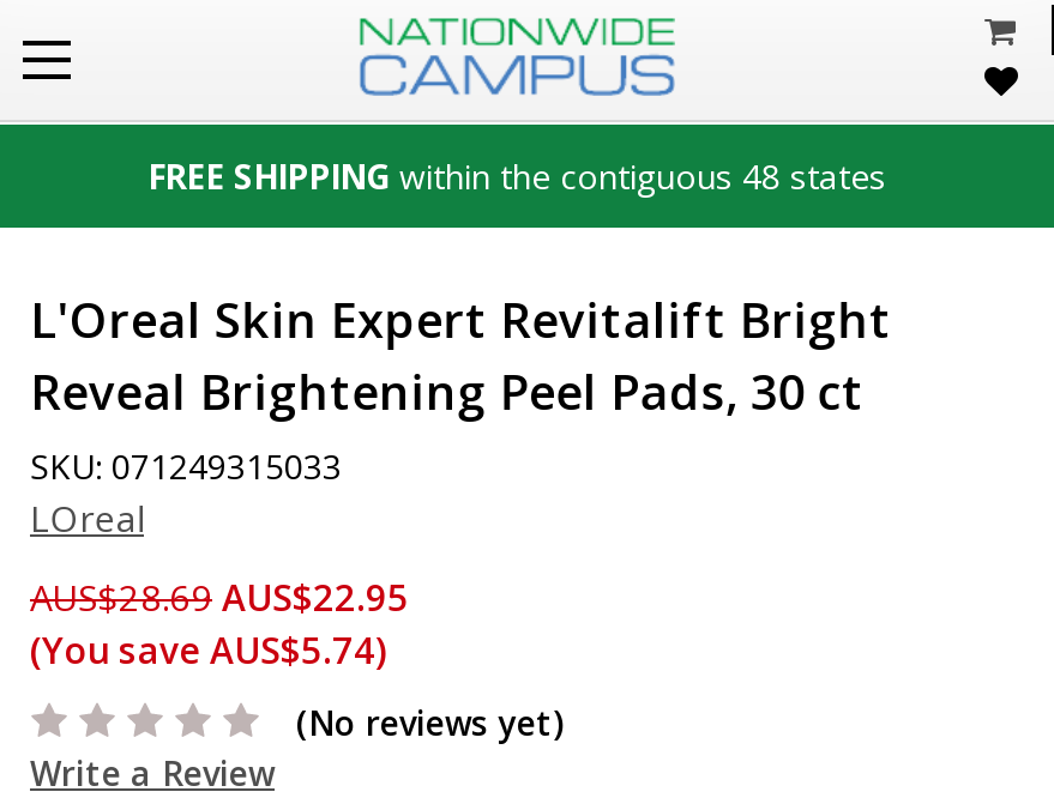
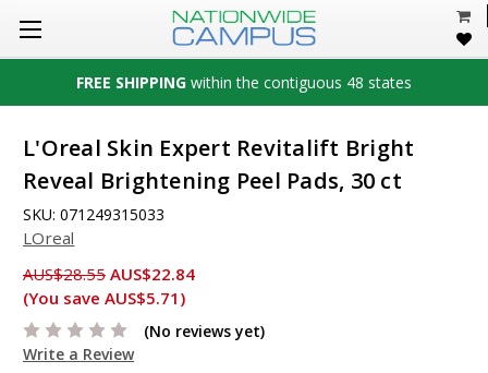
[30,573,409,673] AUS$28.69 AUS$22.95 | (You save AUS$5.74) -> [23,263,195,309] AUS$28.55 AUS$22.84 | (You save AUS$5.71)

